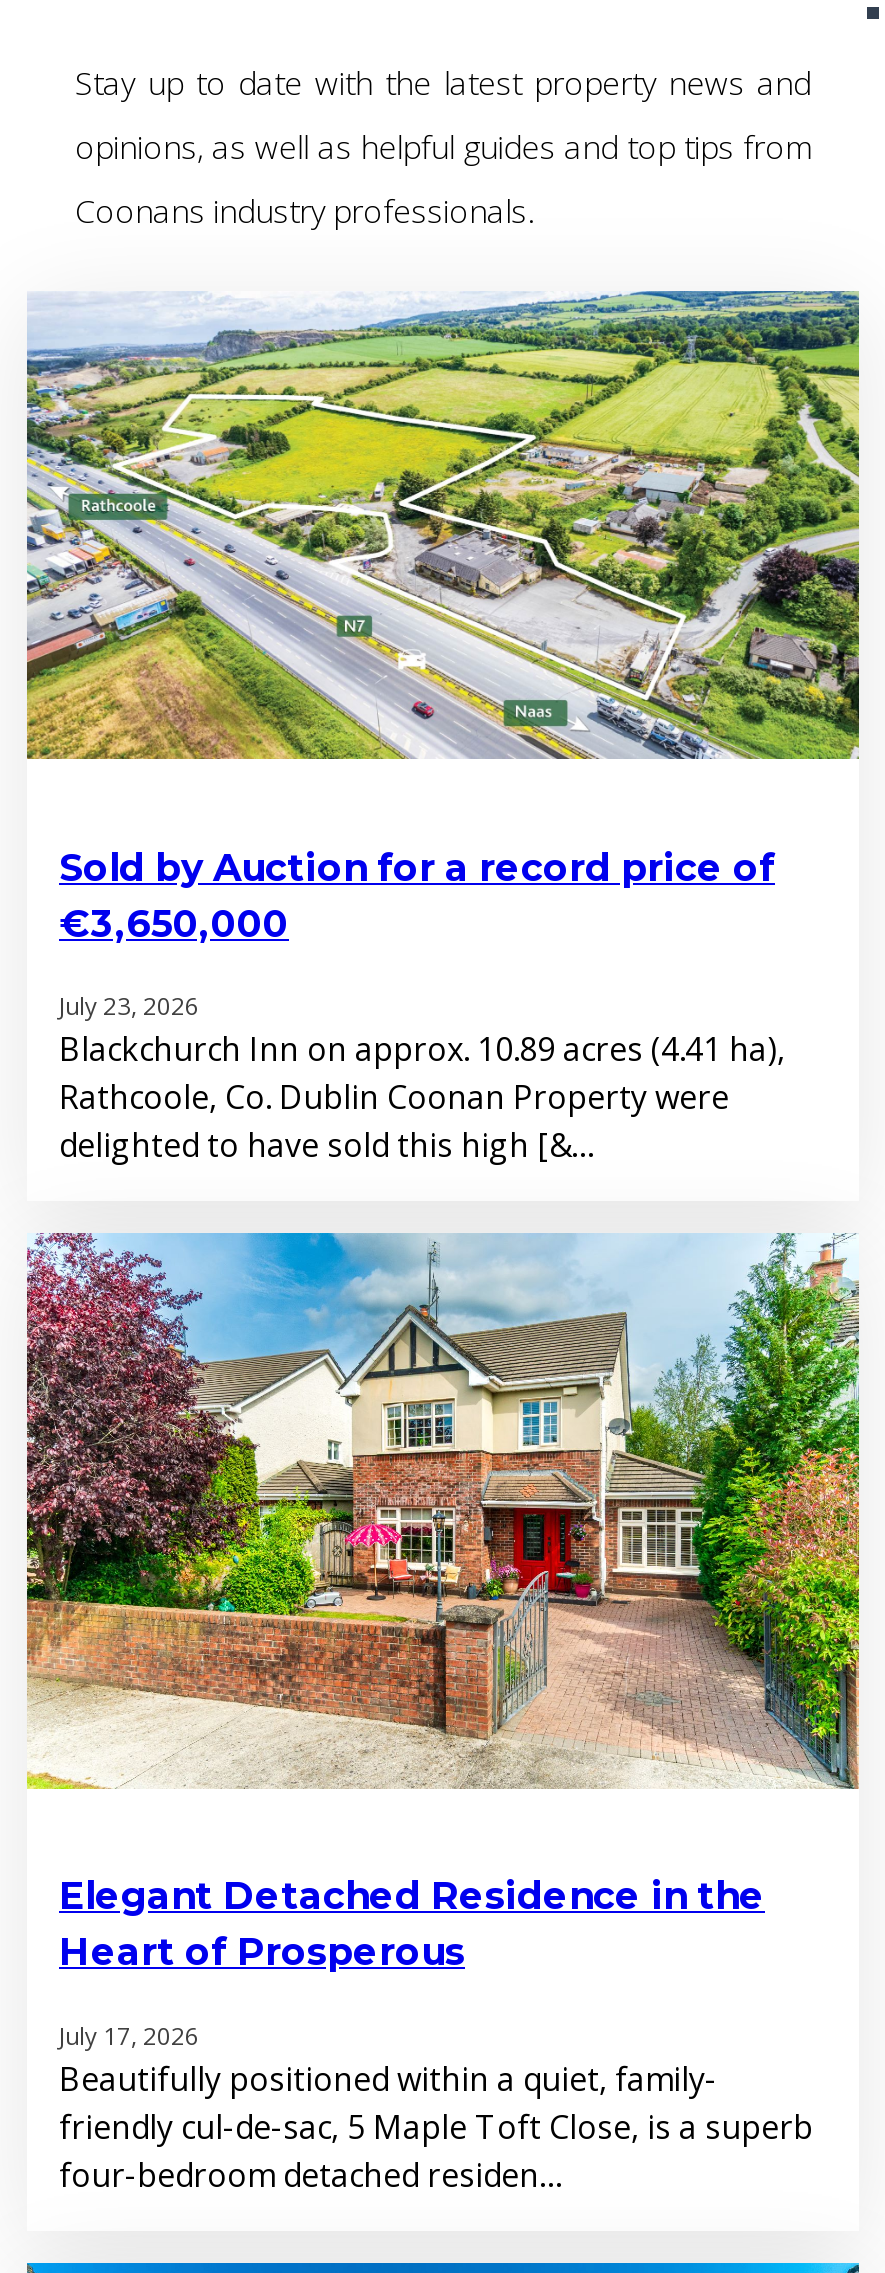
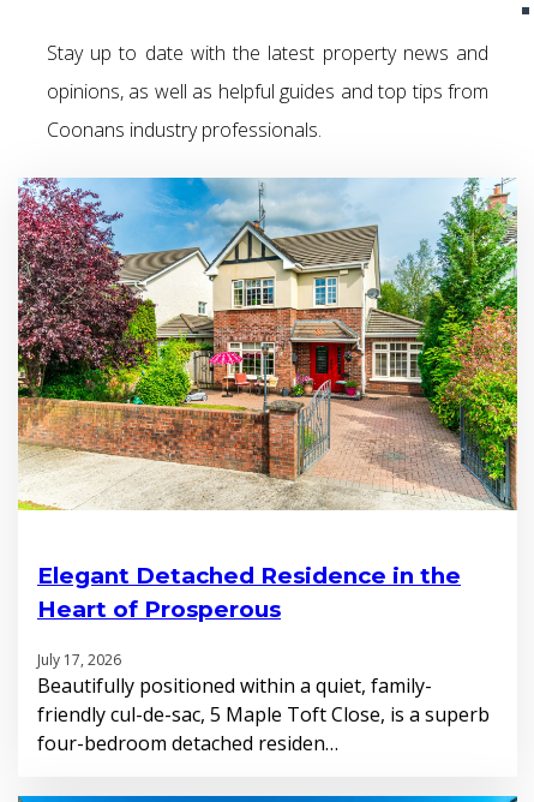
[25,289,861,761] [image] -> none
[59,844,785,1167] Sold by Auction for a record price of | €3,650,000 | July 23, 2026 | Blackchurch Inn on approx. 10.89 acres (4.41 ha), | Rathcoole, Co. Dublin Coonan Property were | delighted to have sold this high [&… -> none

